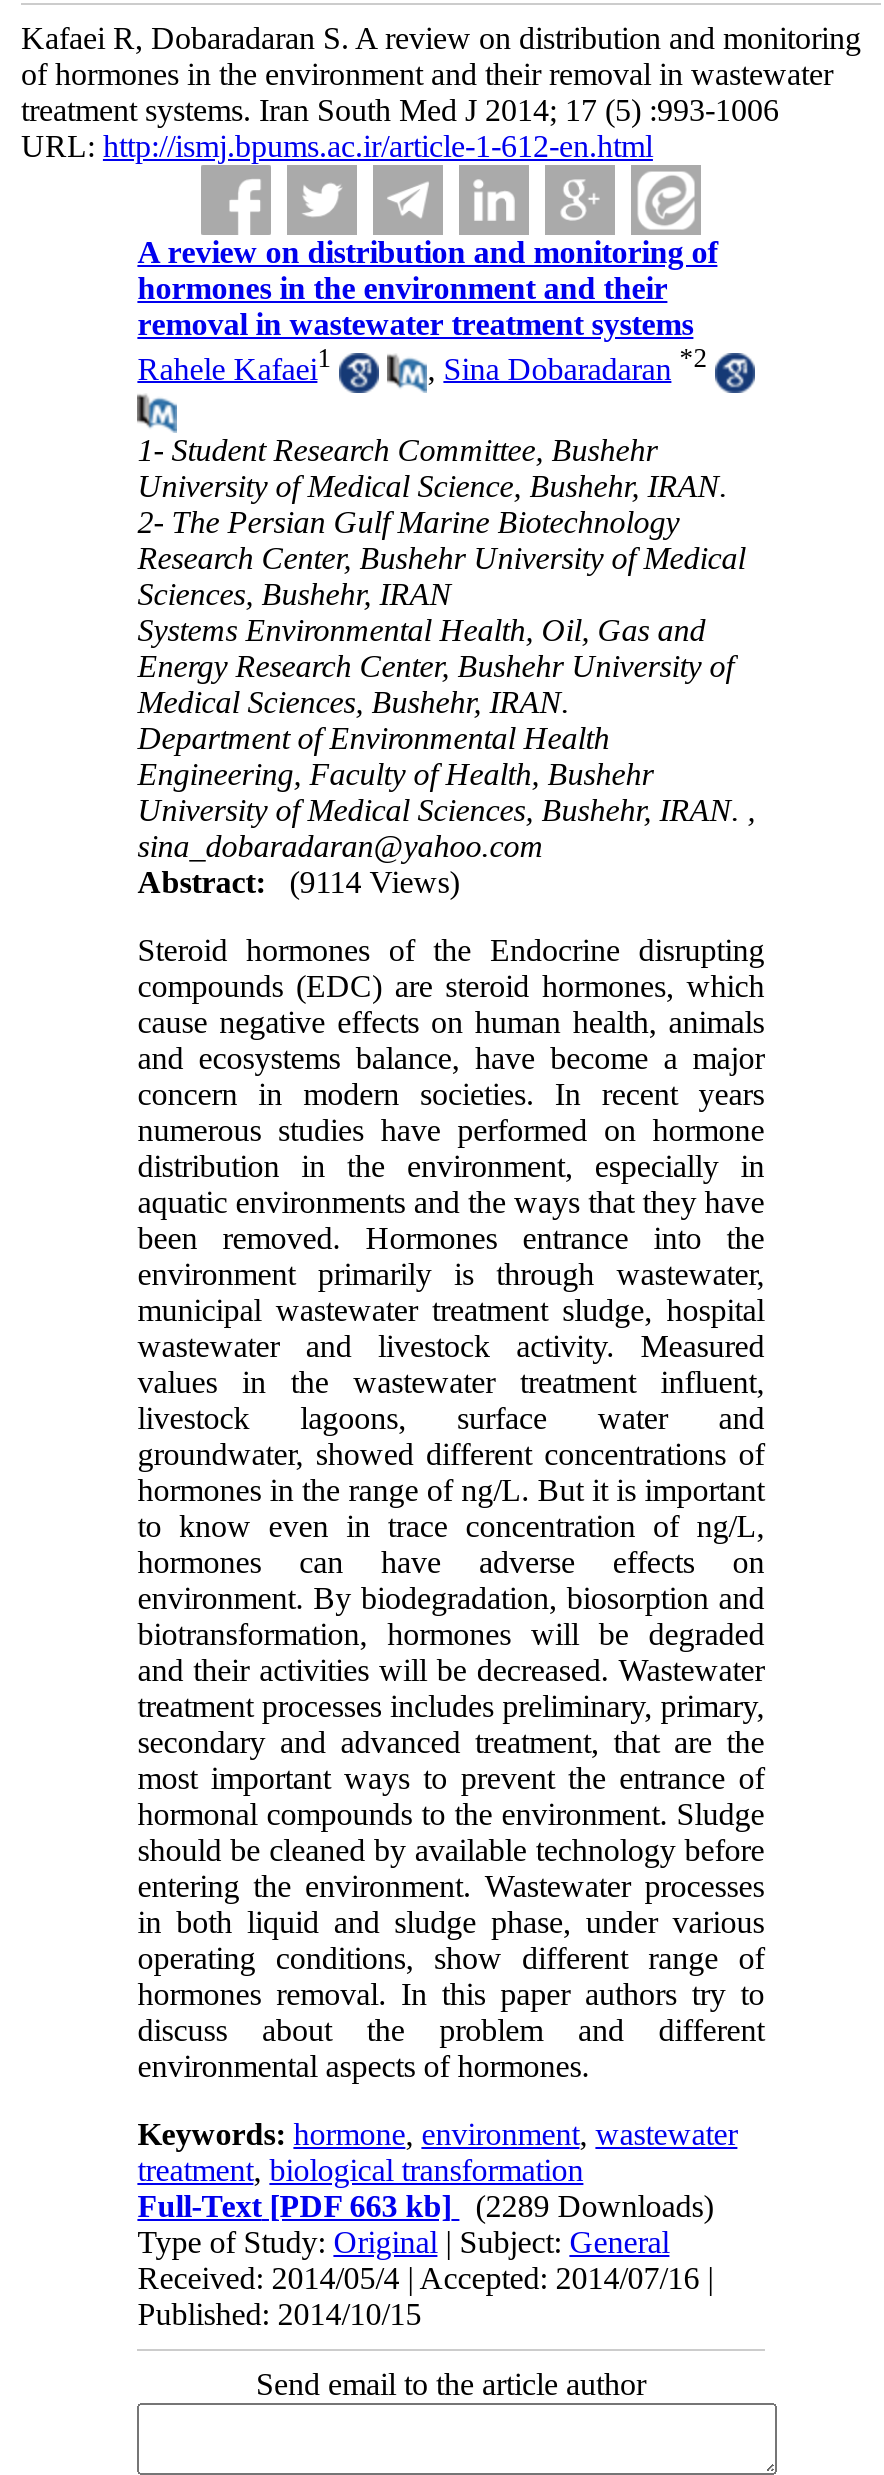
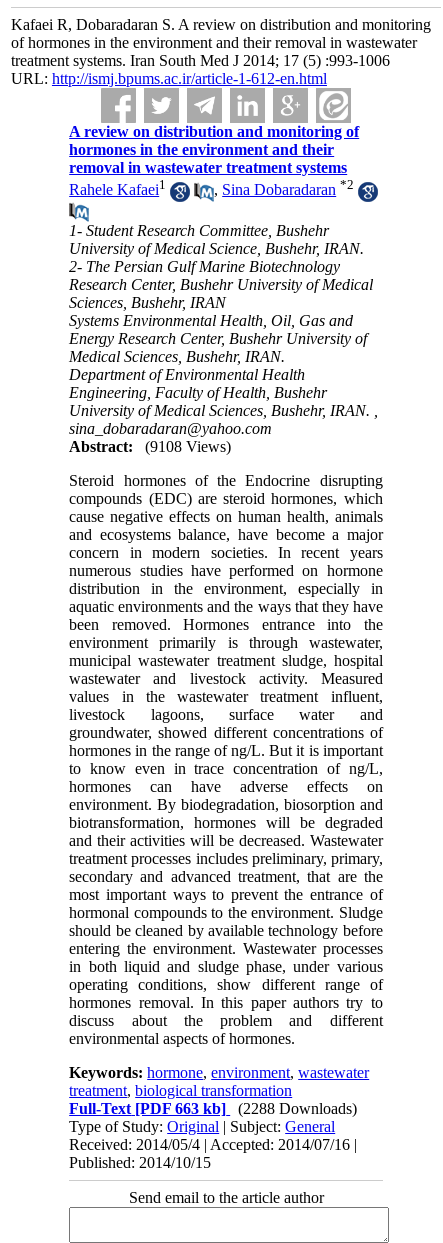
[137,864,459,898] Abstract: (9114 Views) -> [69,438,231,455] Abstract: (9108 Views)
[137,2188,713,2222] Full-Text [PDF 663 kb] (2289 Downloads) -> [69,1100,357,1117] Full-Text [PDF 663 kb] (2288 Downloads)

